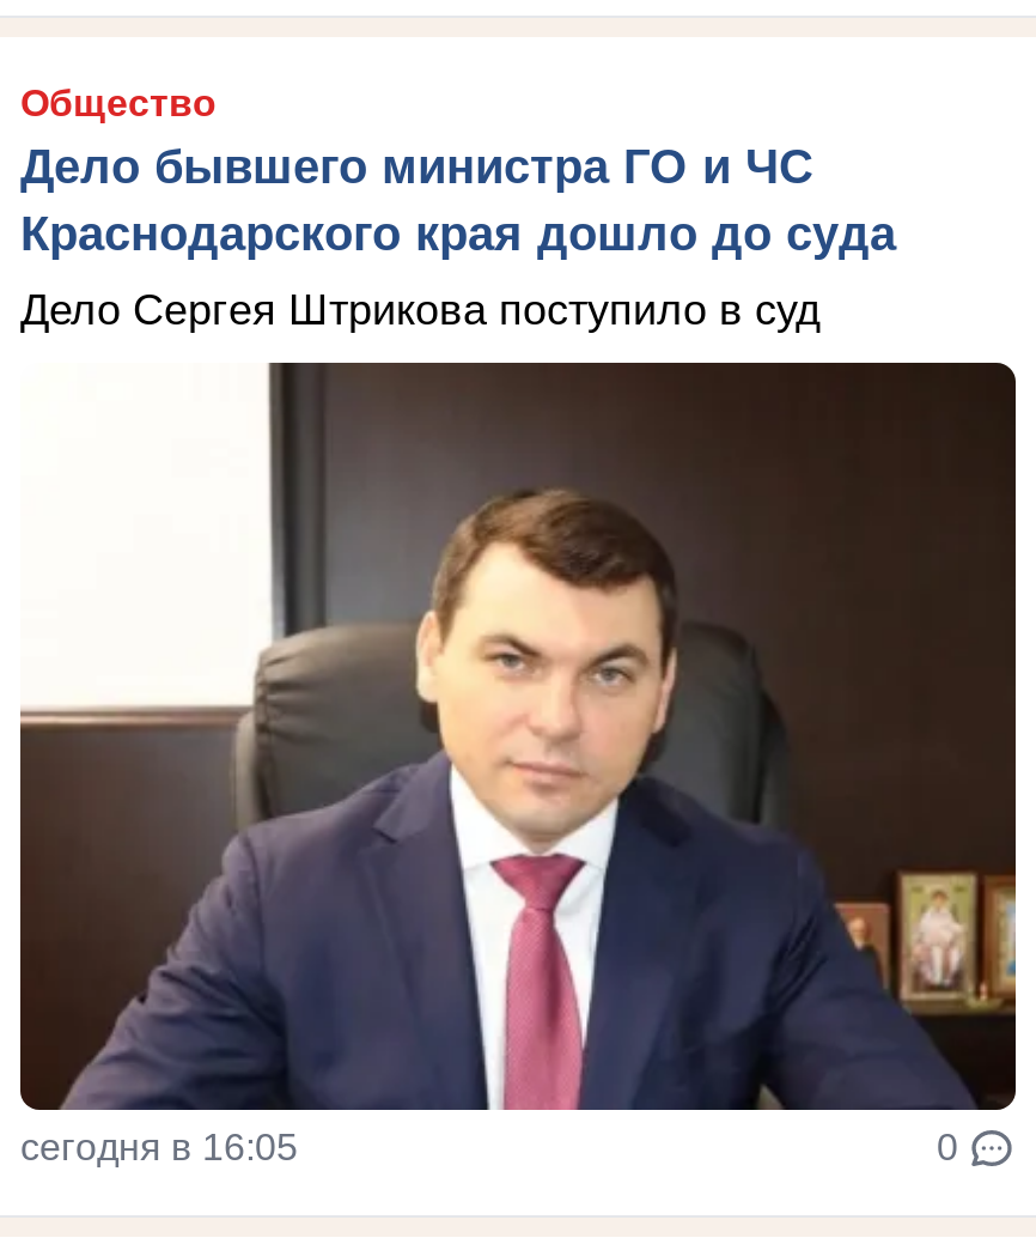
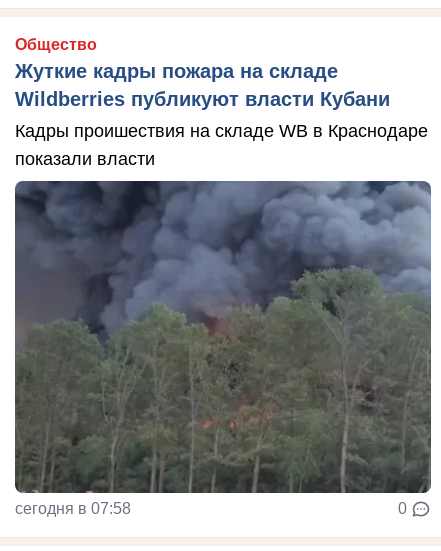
[20,140,896,260] Дело бывшего министра ГО и ЧС | Краснодарского края дошло до суда -> [15,60,390,110] Жуткие кадры пожара на складе | Wildberries публикуют власти Кубани
[20,286,822,334] Дело Сергея Штрикова поступило в суд -> [15,121,428,169] Кадры проишествия на складе WB в Краснодаре | показали власти
[20,360,1018,1167] [image] | сегодня в 16:05 -> [14,180,432,517] [image] | сегодня в 07:58

